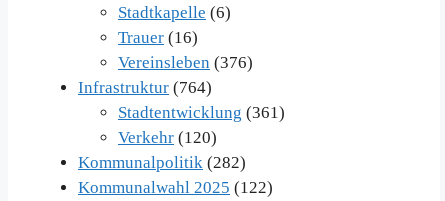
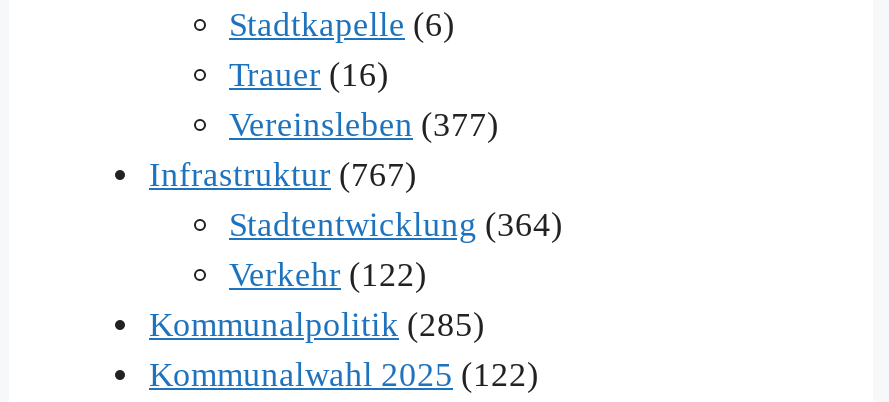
[118,53,253,72] Vereinsleben (376) -> [229,106,499,144] Vereinsleben (377)
[78,78,212,97] Infrastruktur (764) -> [149,156,417,194] Infrastruktur (767)
[118,103,285,122] Stadtentwicklung (361) -> [229,206,563,244] Stadtentwicklung (364)
[118,128,217,147] Verkehr (120) -> [229,256,427,294] Verkehr (122)
[78,153,246,172] Kommunalpolitik (282) -> [149,306,485,344] Kommunalpolitik (285)

